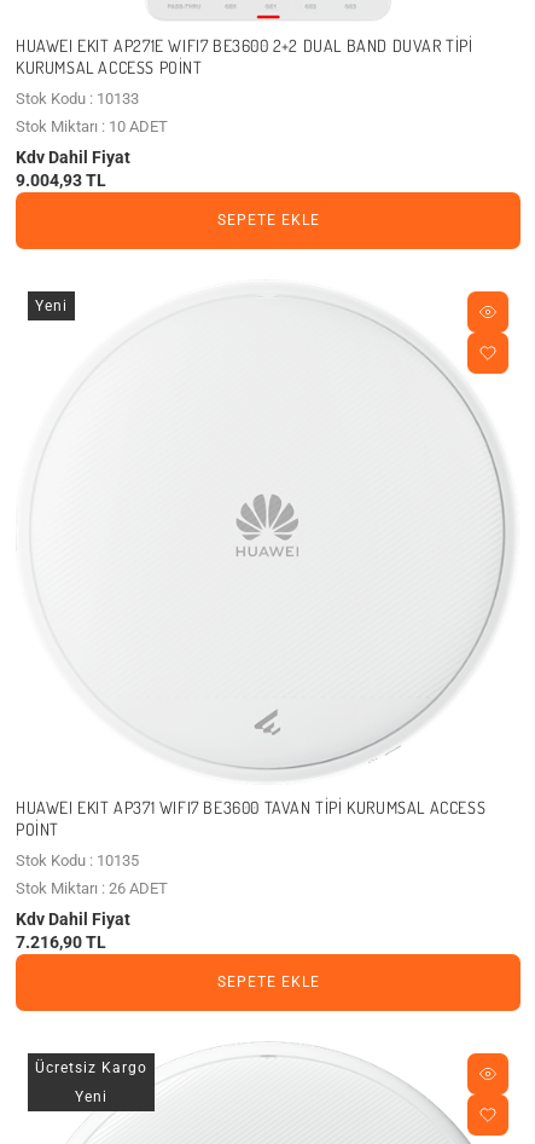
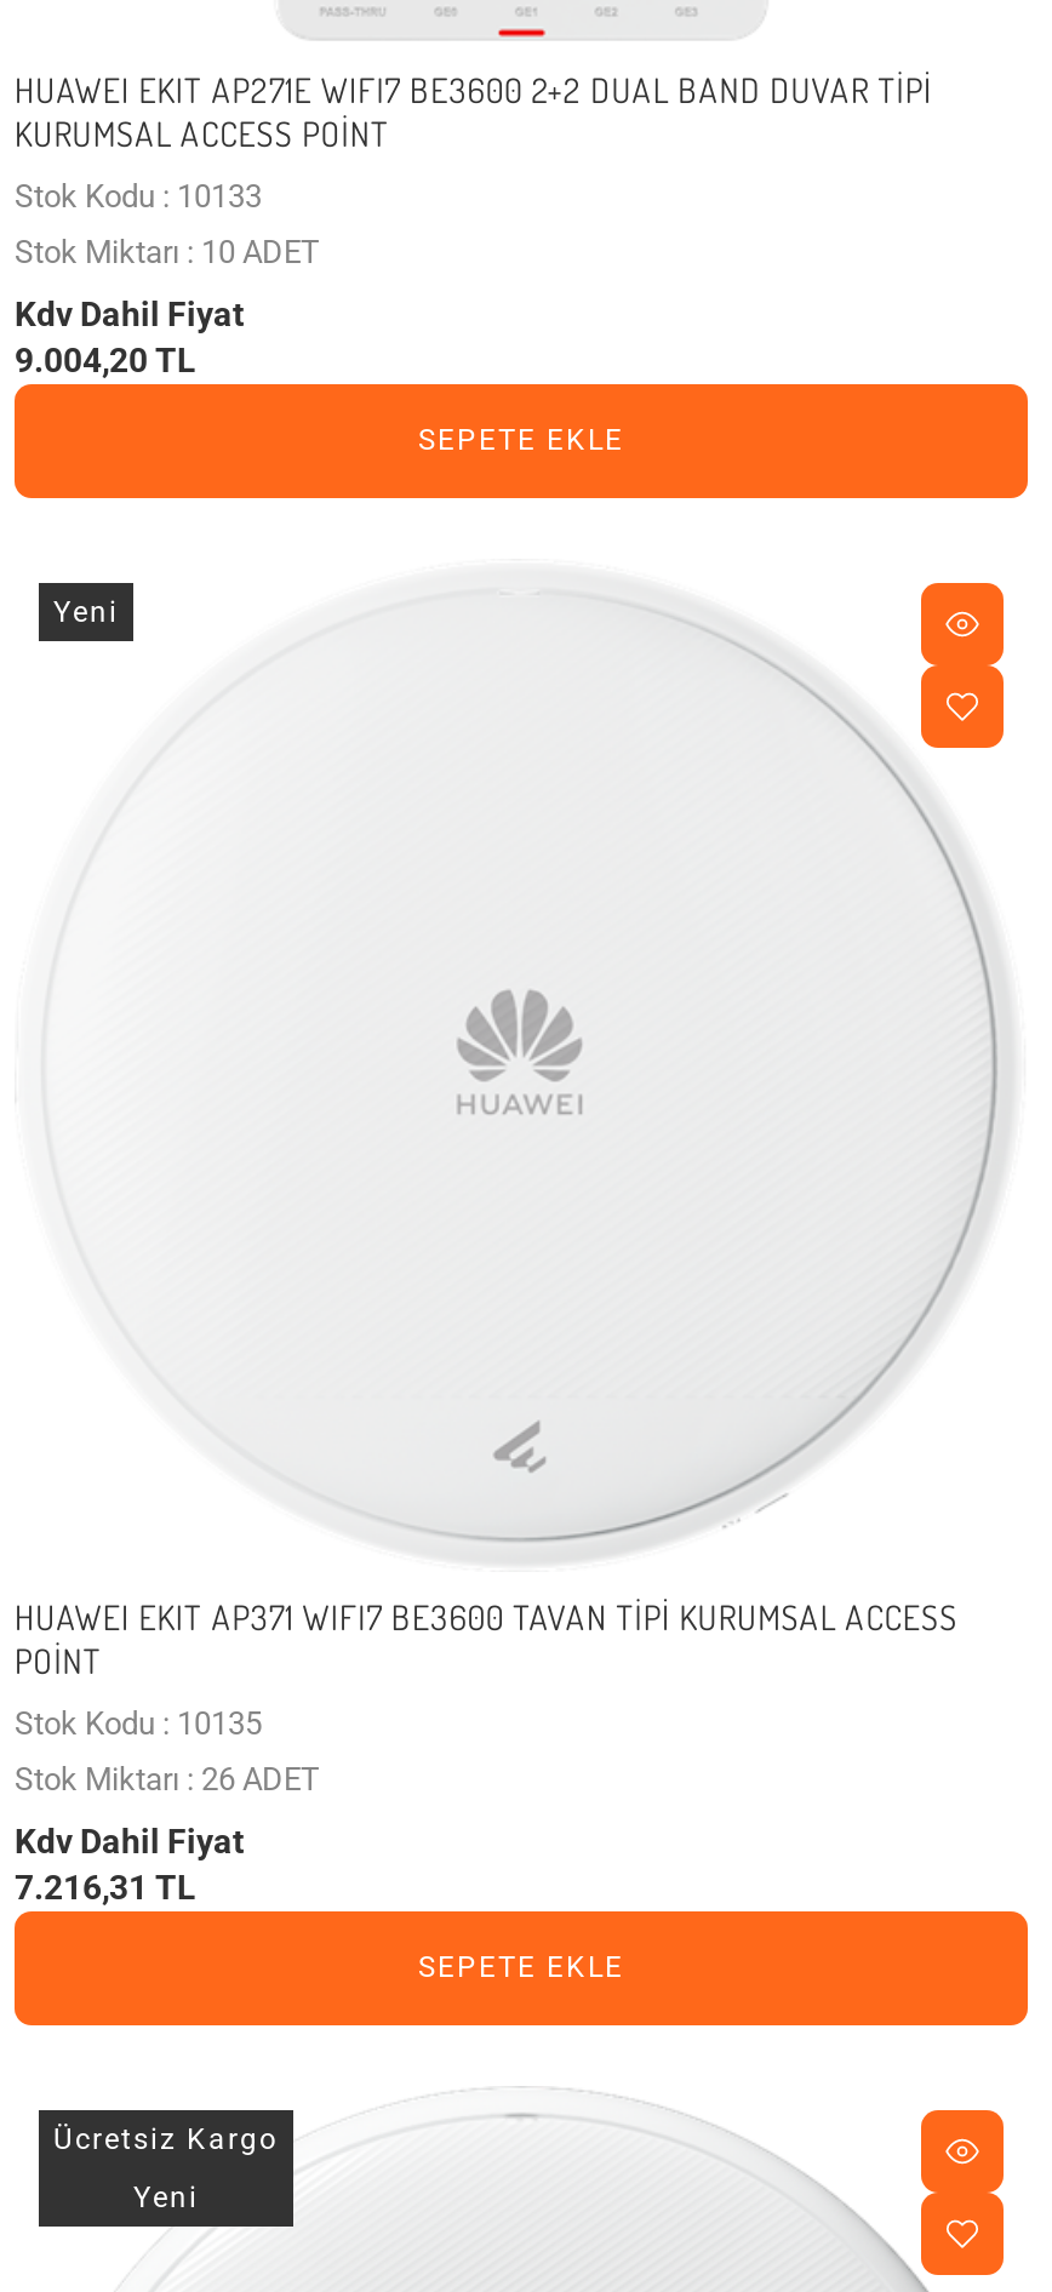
[16,171,106,190] 9.004,93 TL -> [15,341,196,379] 9.004,20 TL
[16,932,106,952] 7.216,90 TL -> [15,1868,196,1907] 7.216,31 TL

